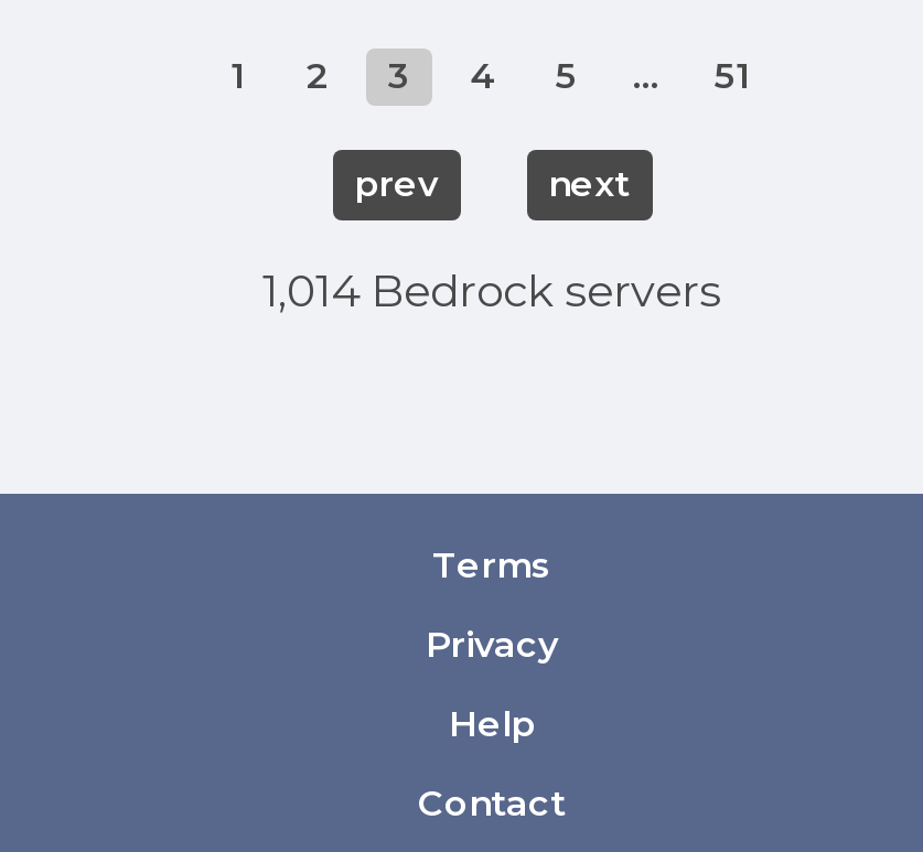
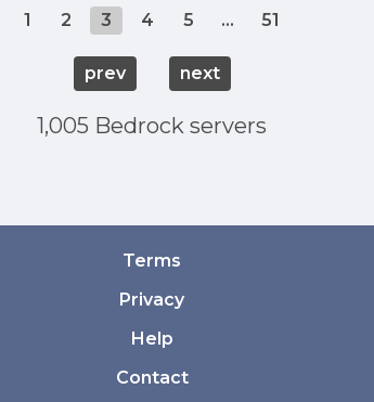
[262,263,721,316] 1,014 Bedrock servers -> [37,112,267,138] 1,005 Bedrock servers

